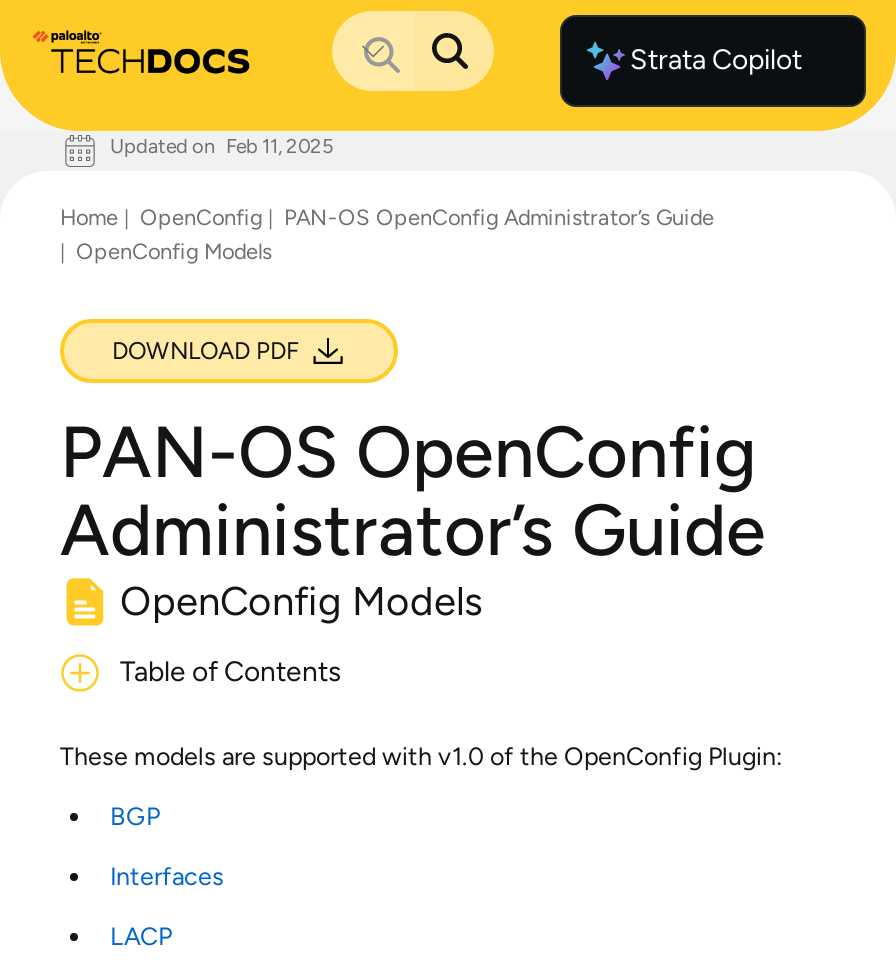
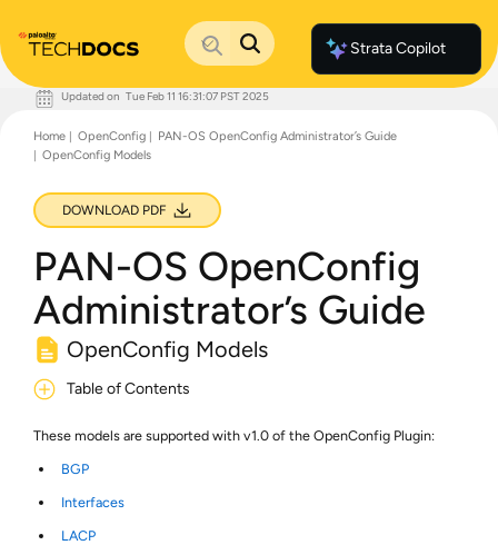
[110,132,334,158] Updated on Feb 11, 2025 -> [61,88,269,103] Updated on Tue Feb 11 16:31:07 PST 2025

